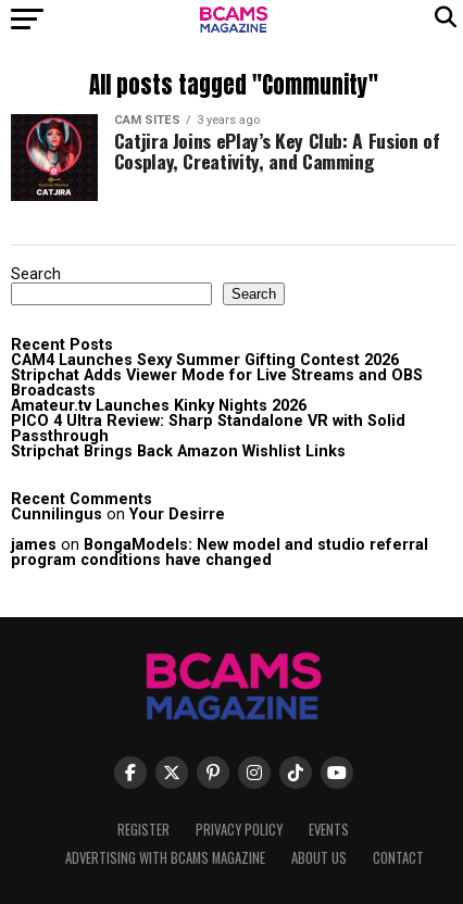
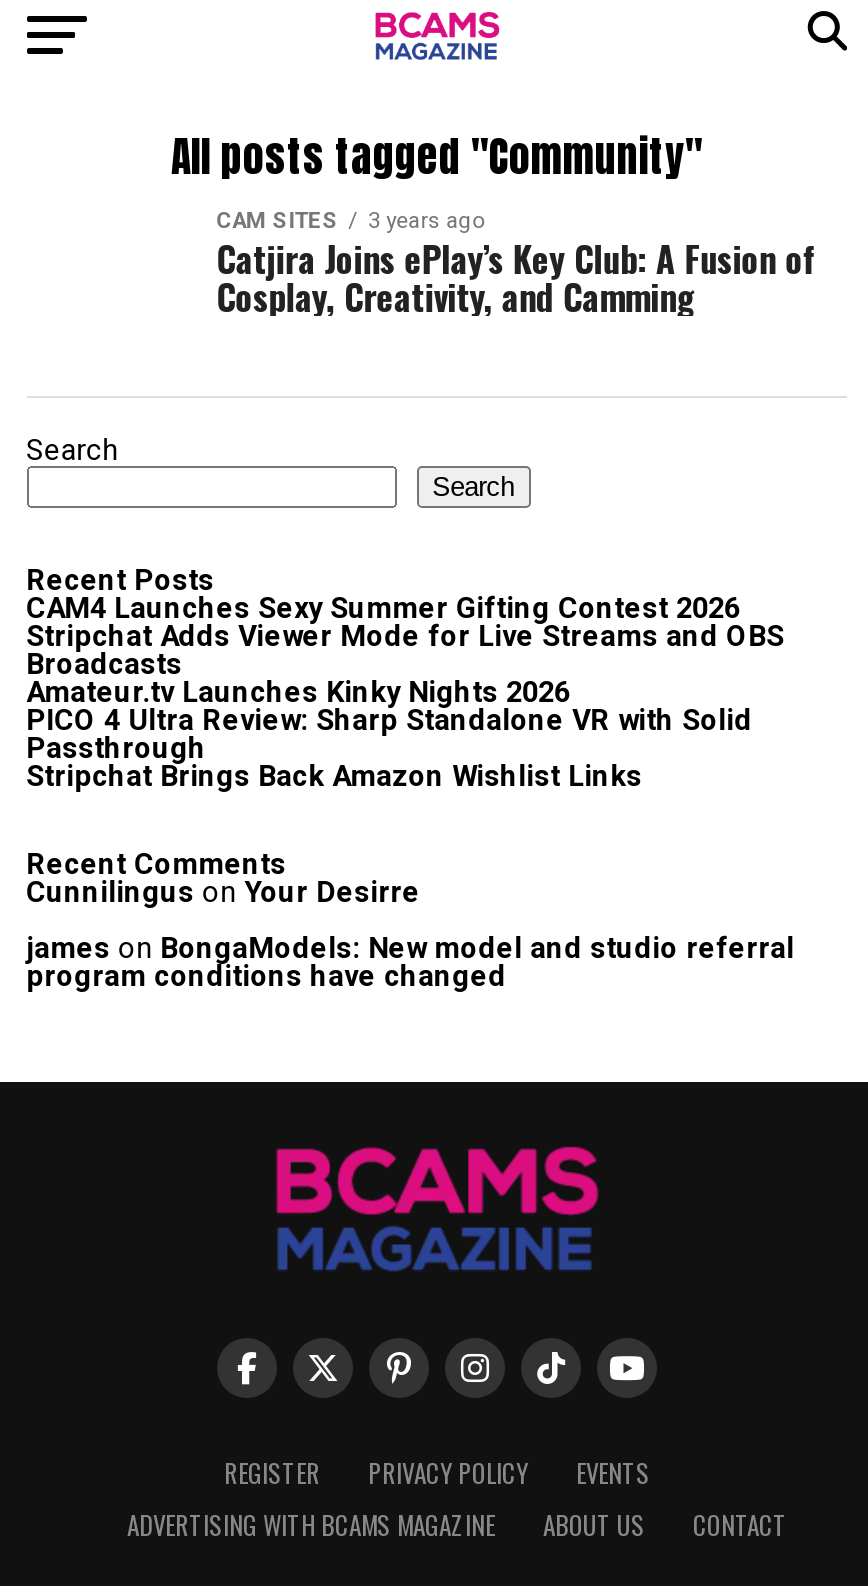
[10,113,99,202] [image] -> none

